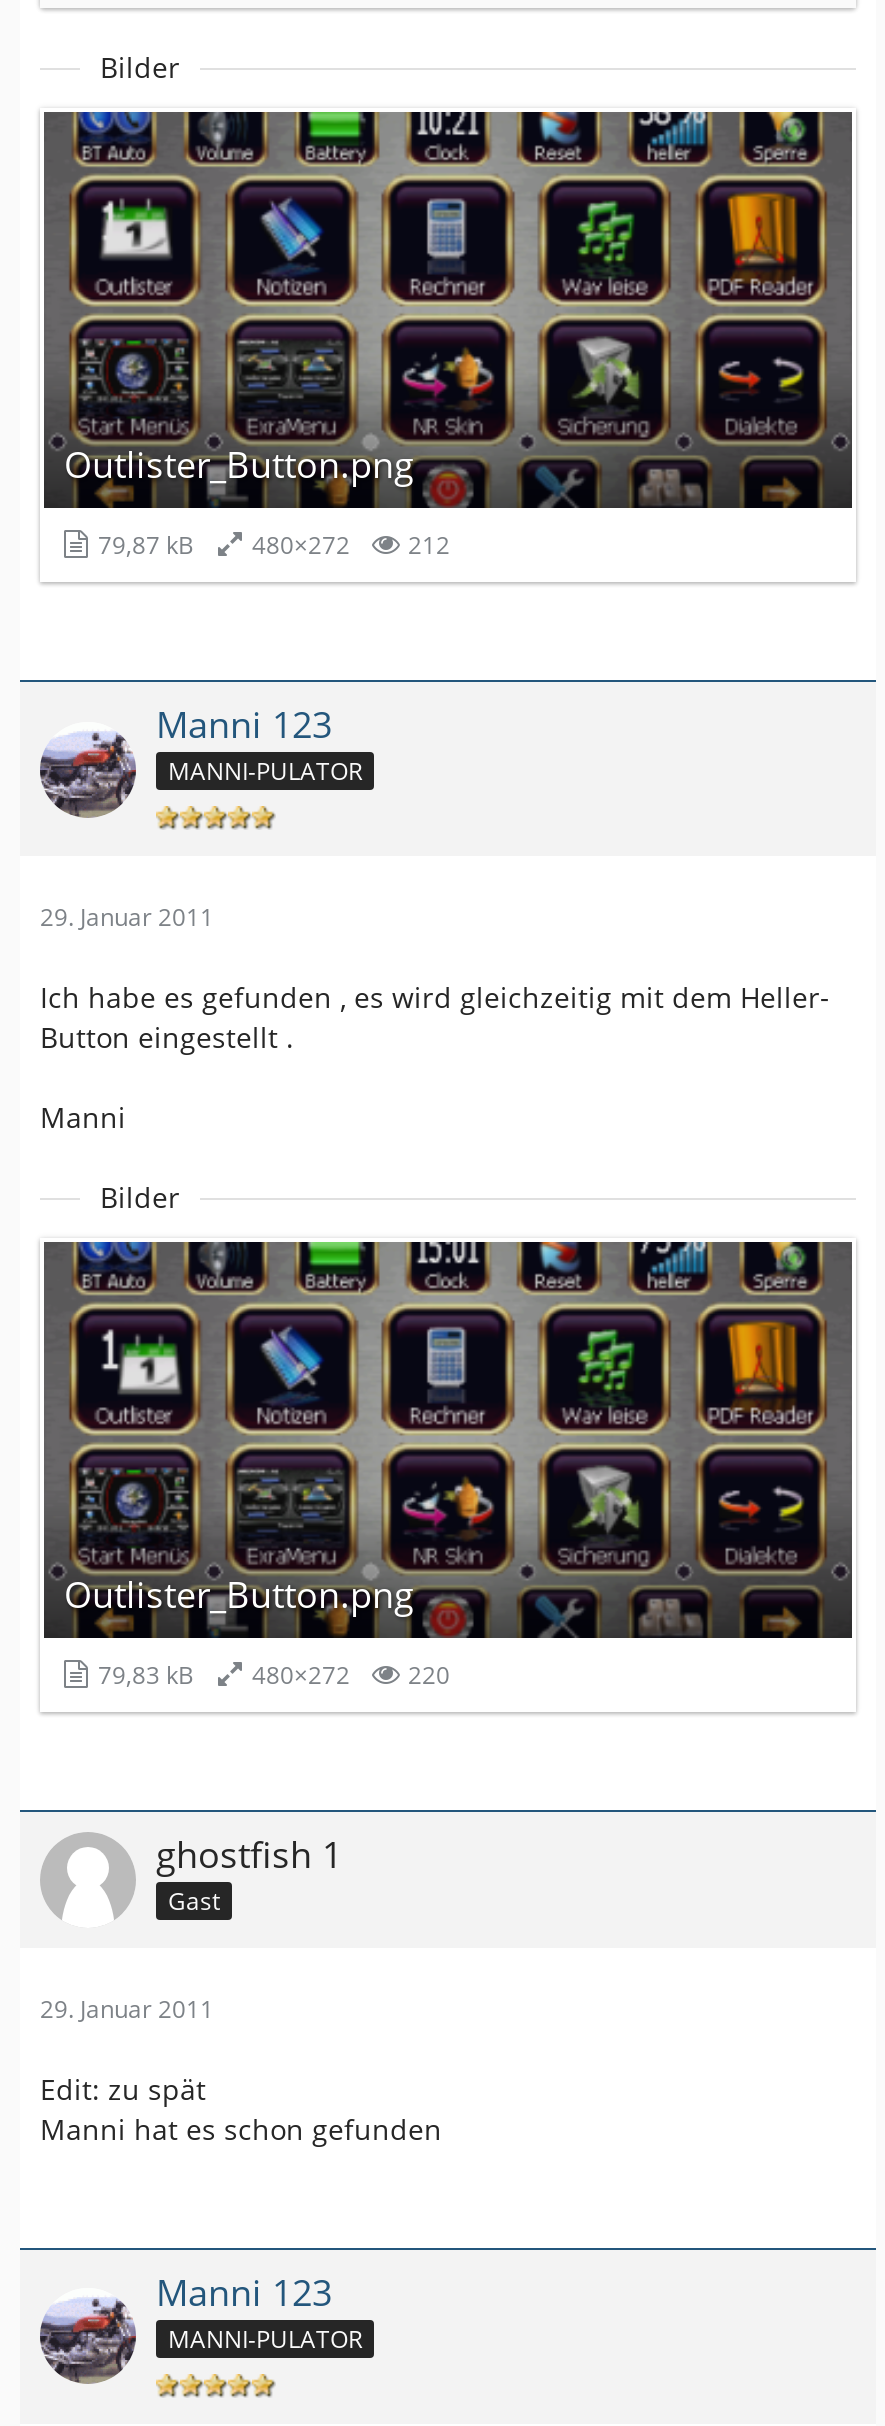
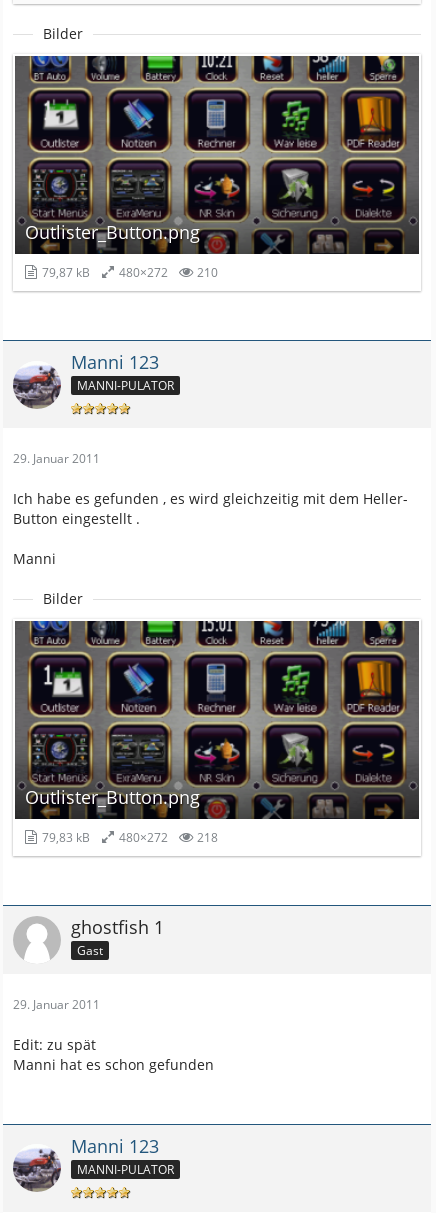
[92,528,450,562] 79,87 kB 480×272 212 -> [39,264,218,281] 79,87 kB 480×272 210
[92,1658,450,1692] 79,83 kB 480×272 220 -> [39,829,218,846] 79,83 kB 480×272 218

